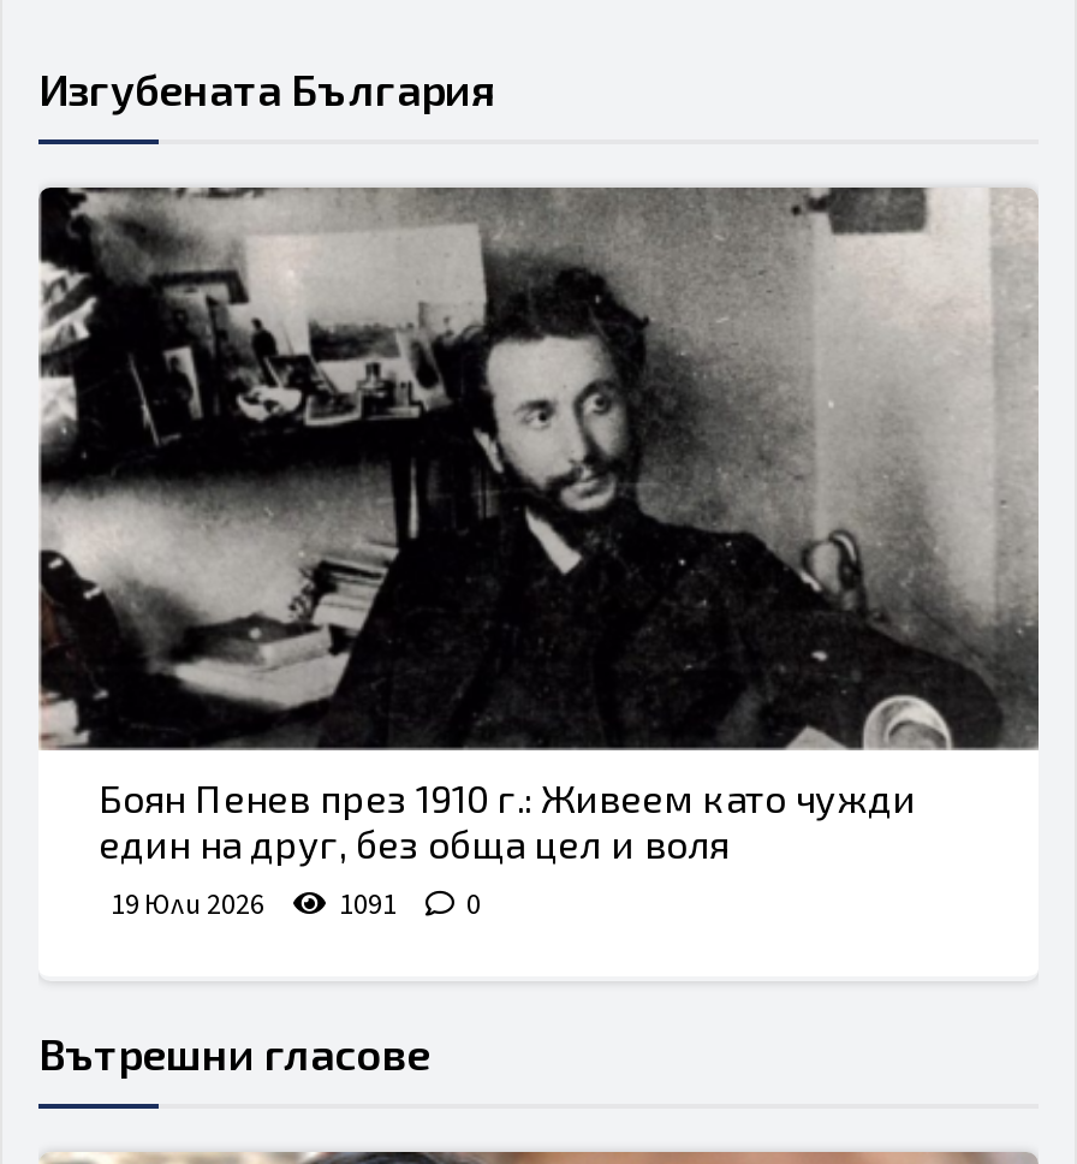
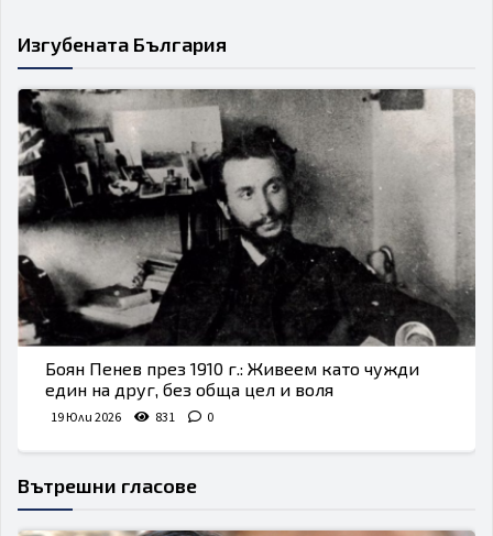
[111,884,481,925] 19 Юли 2026 1091 0 -> [51,408,213,427] 19 Юли 2026 831 0

